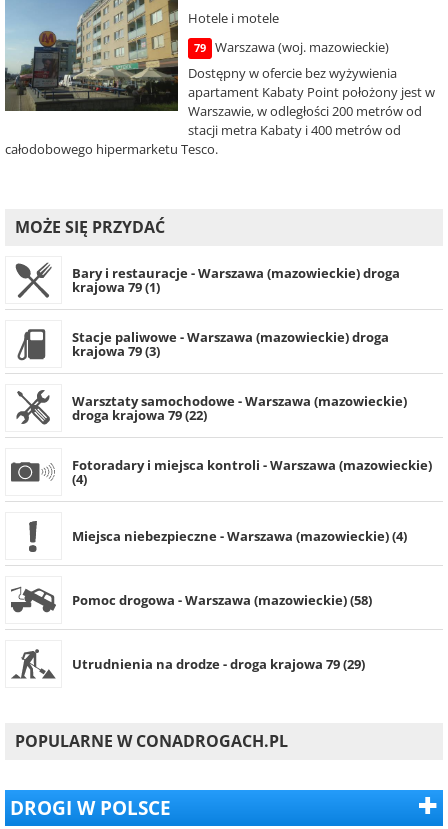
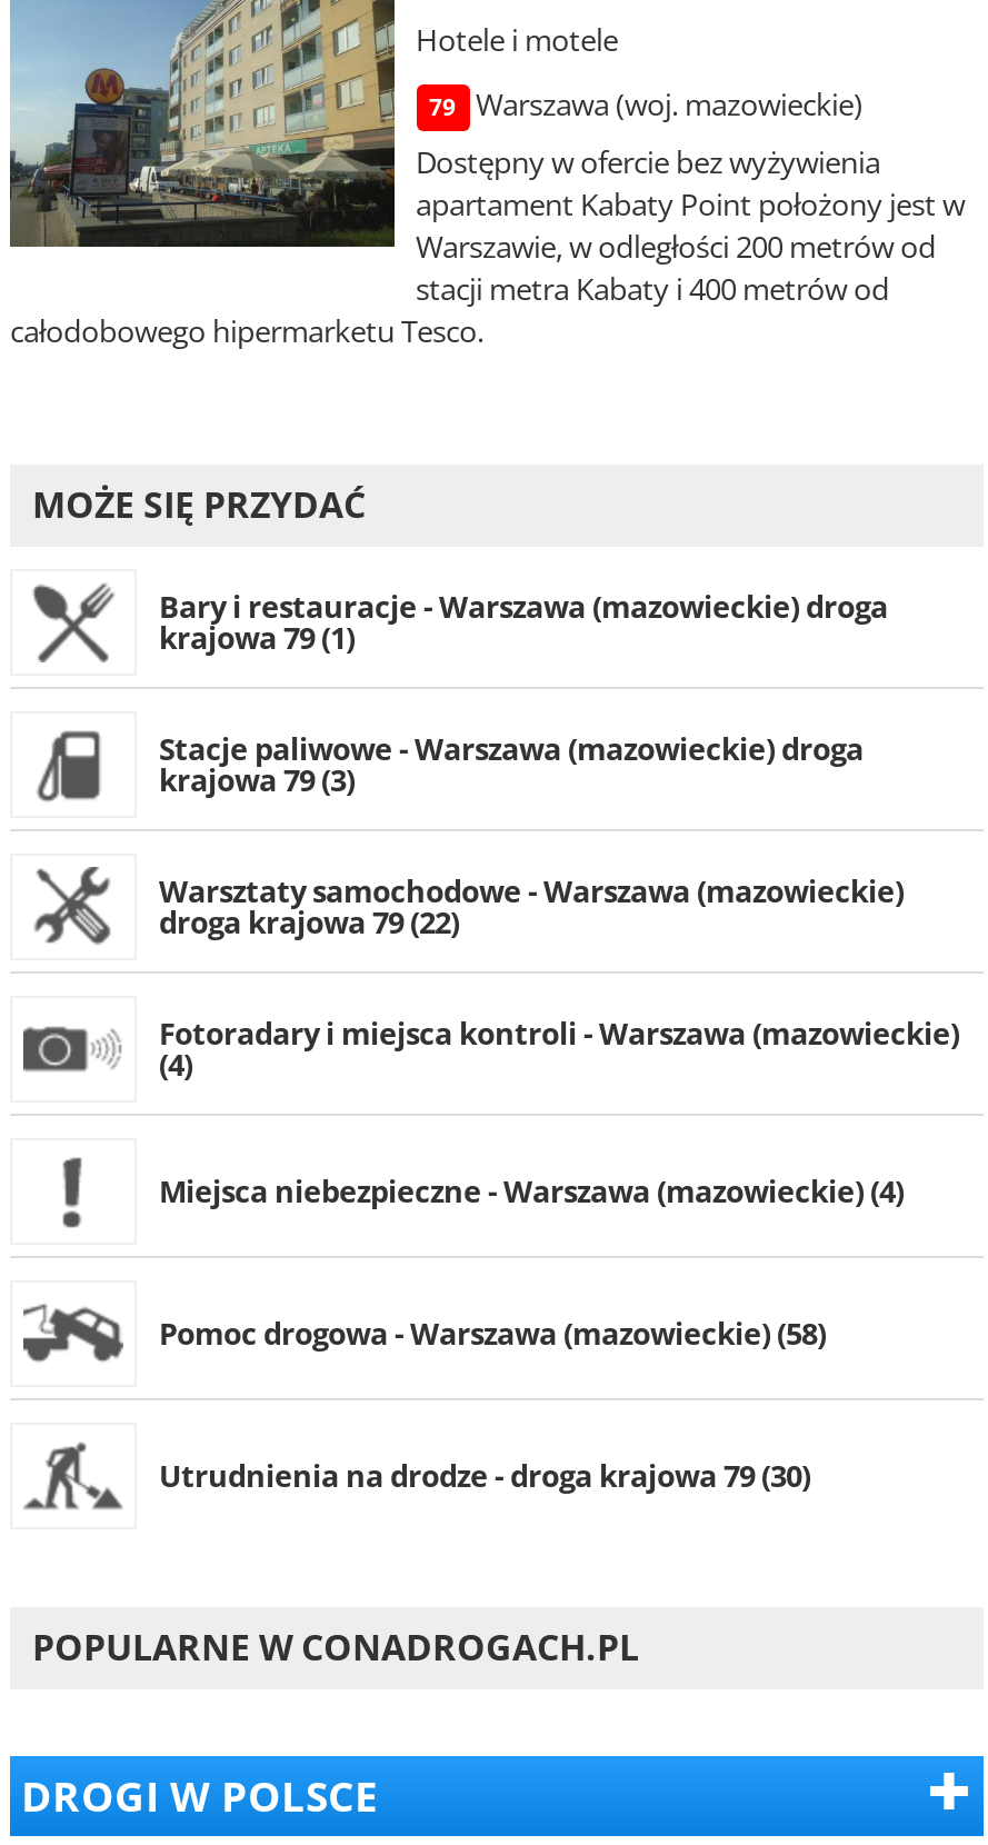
[72,655,365,673] Utrudnienia na drodze - droga krajowa 79 (29) -> [159,1457,810,1497] Utrudnienia na drodze - droga krajowa 79 (30)

